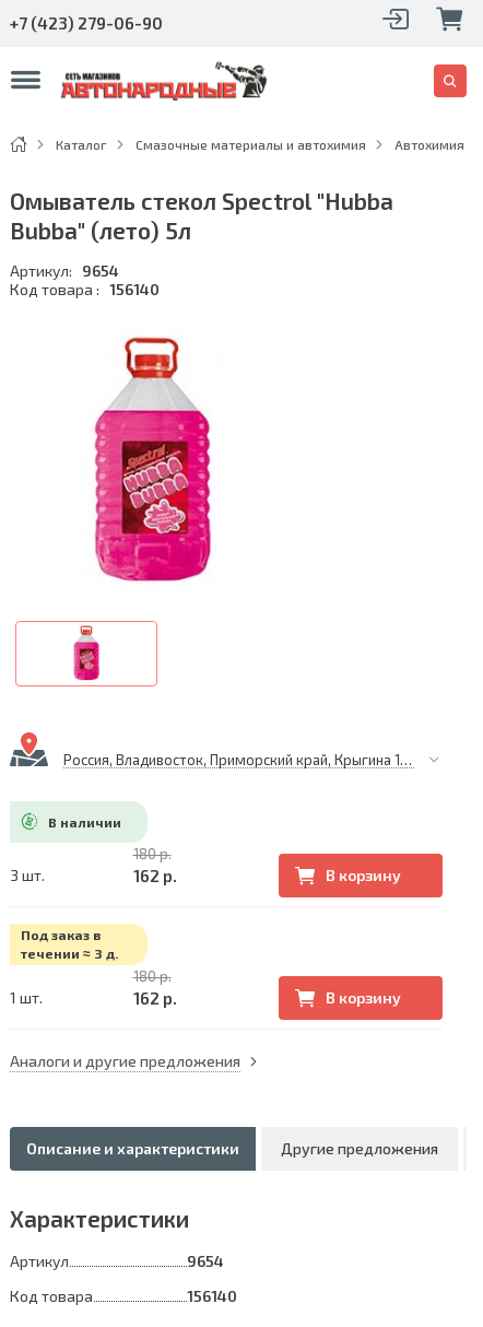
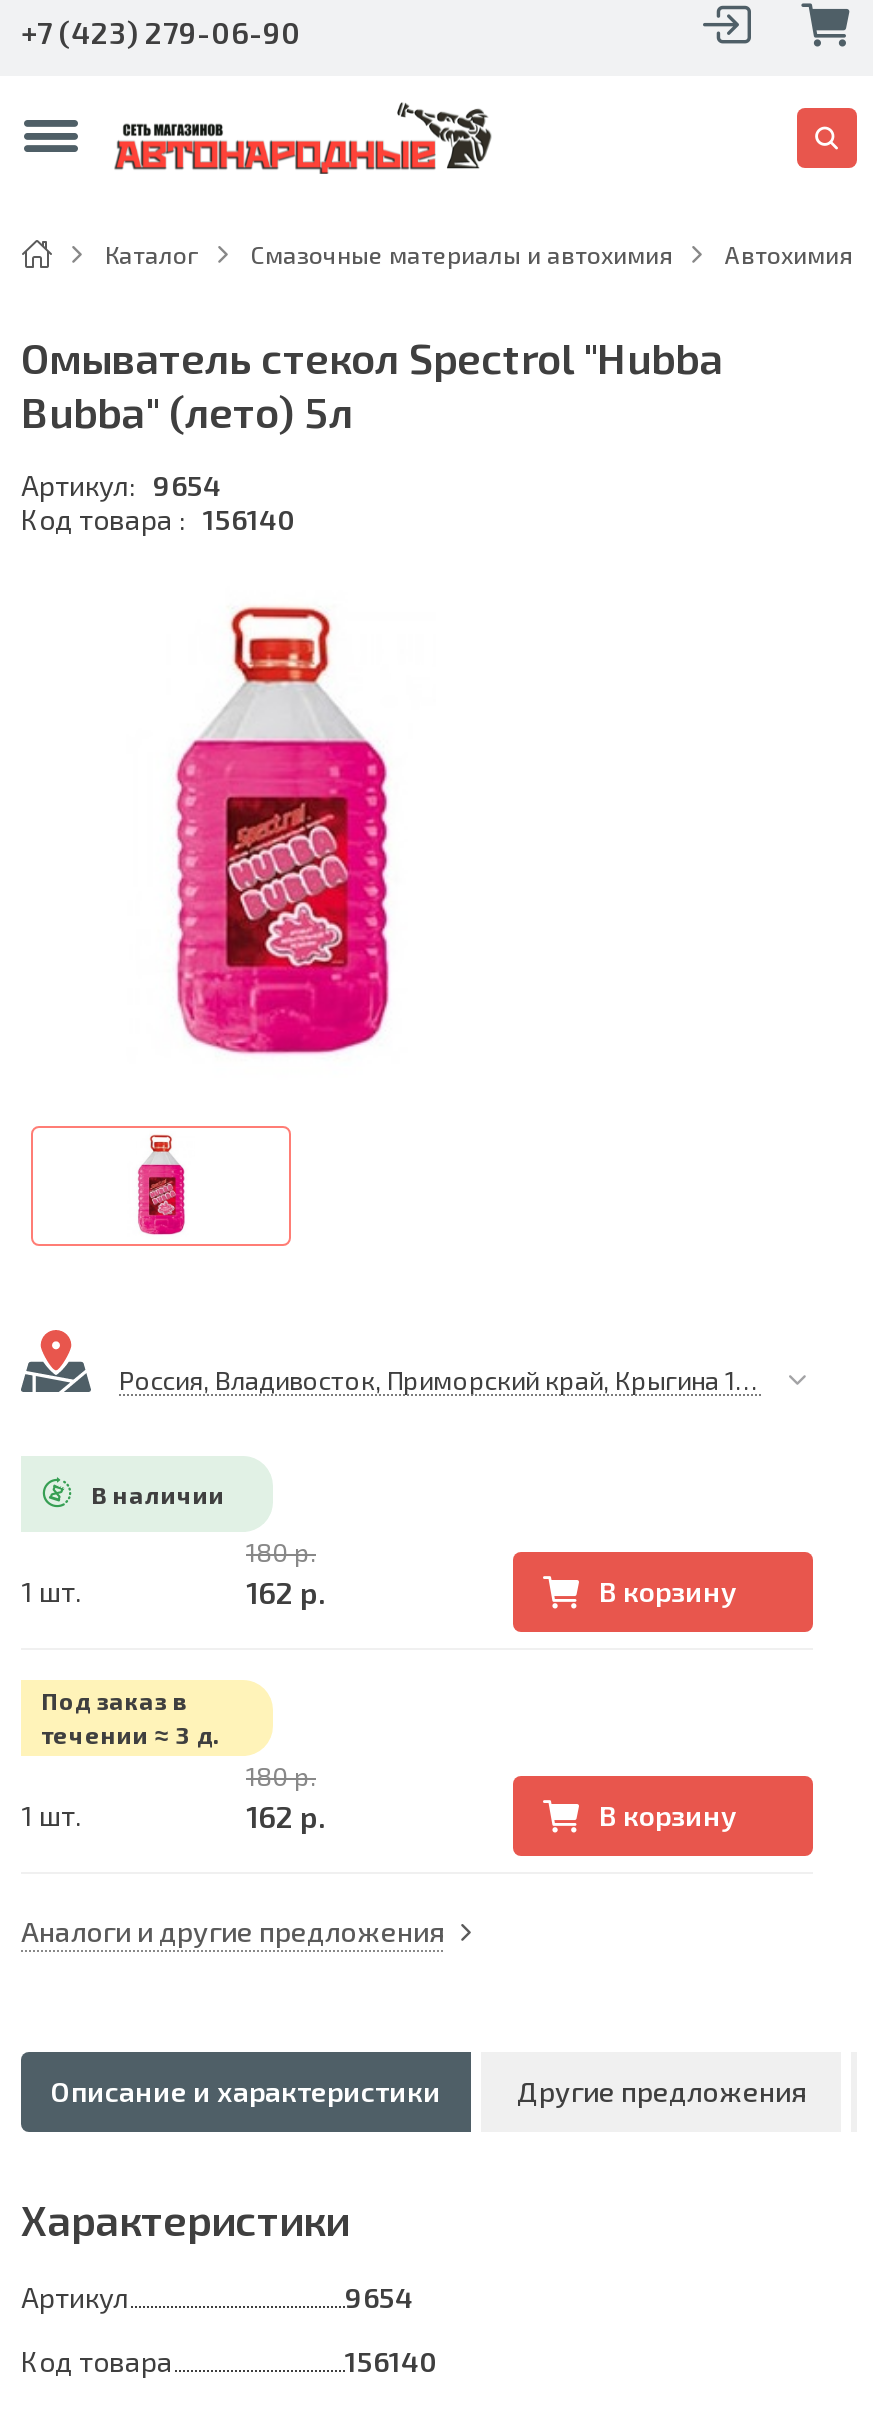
[10,866,45,884] 3 шт. -> [21,1574,81,1608] 1 шт.

